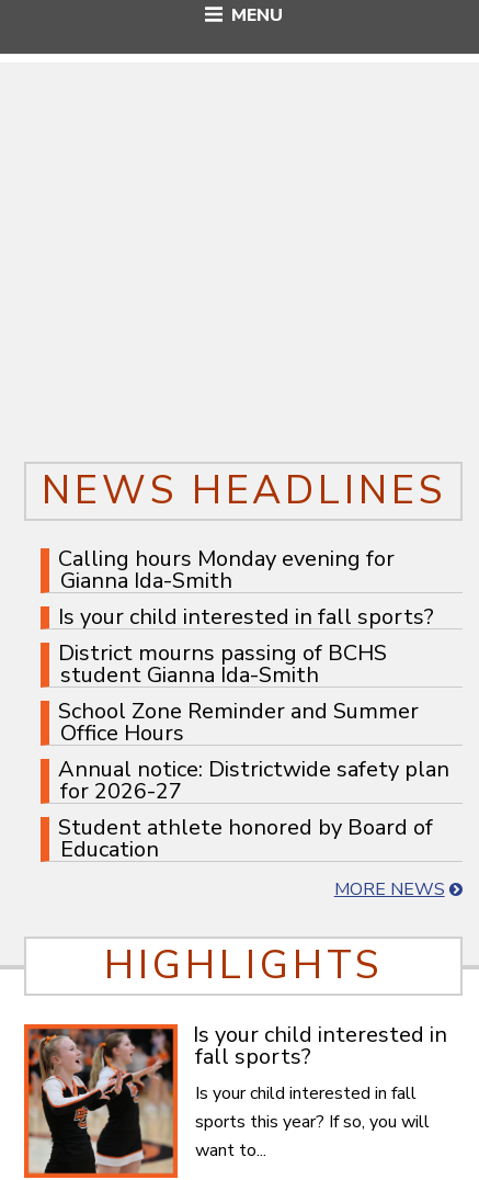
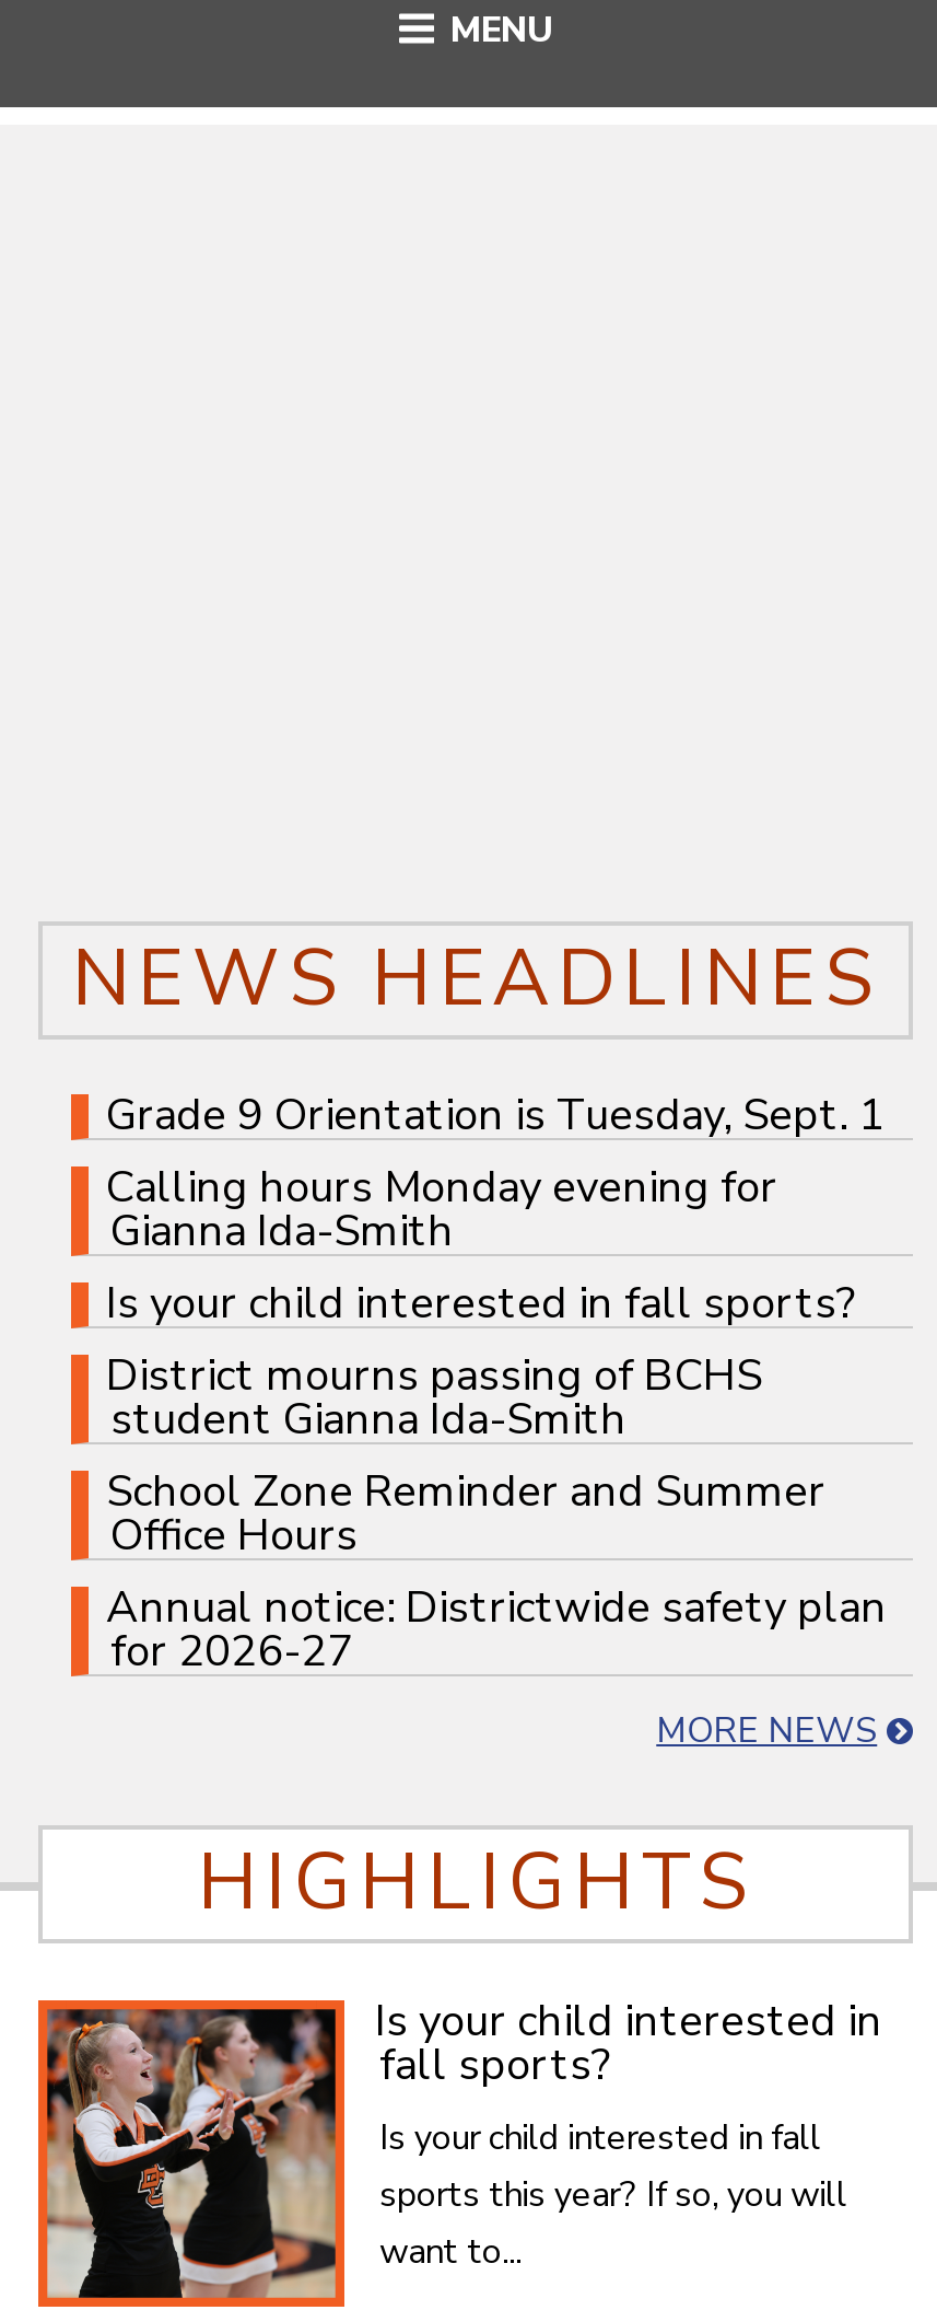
none -> [106,1086,885,1145] Grade 9 Orientation is Tuesday, Sept. 1
moved [58,544,449,806] -> [106,1159,887,1682]: Calling hours Monday evening for | Gianna Ida-Smith | Is your child interested in fall sports? | ... | Annual notice: Districtwide safety plan | for 2026-27
[58,813,433,865] Student athlete honored by Board of | Education -> none

